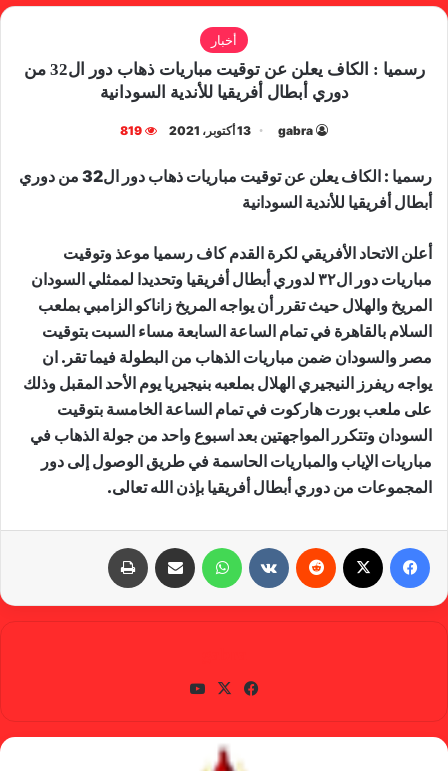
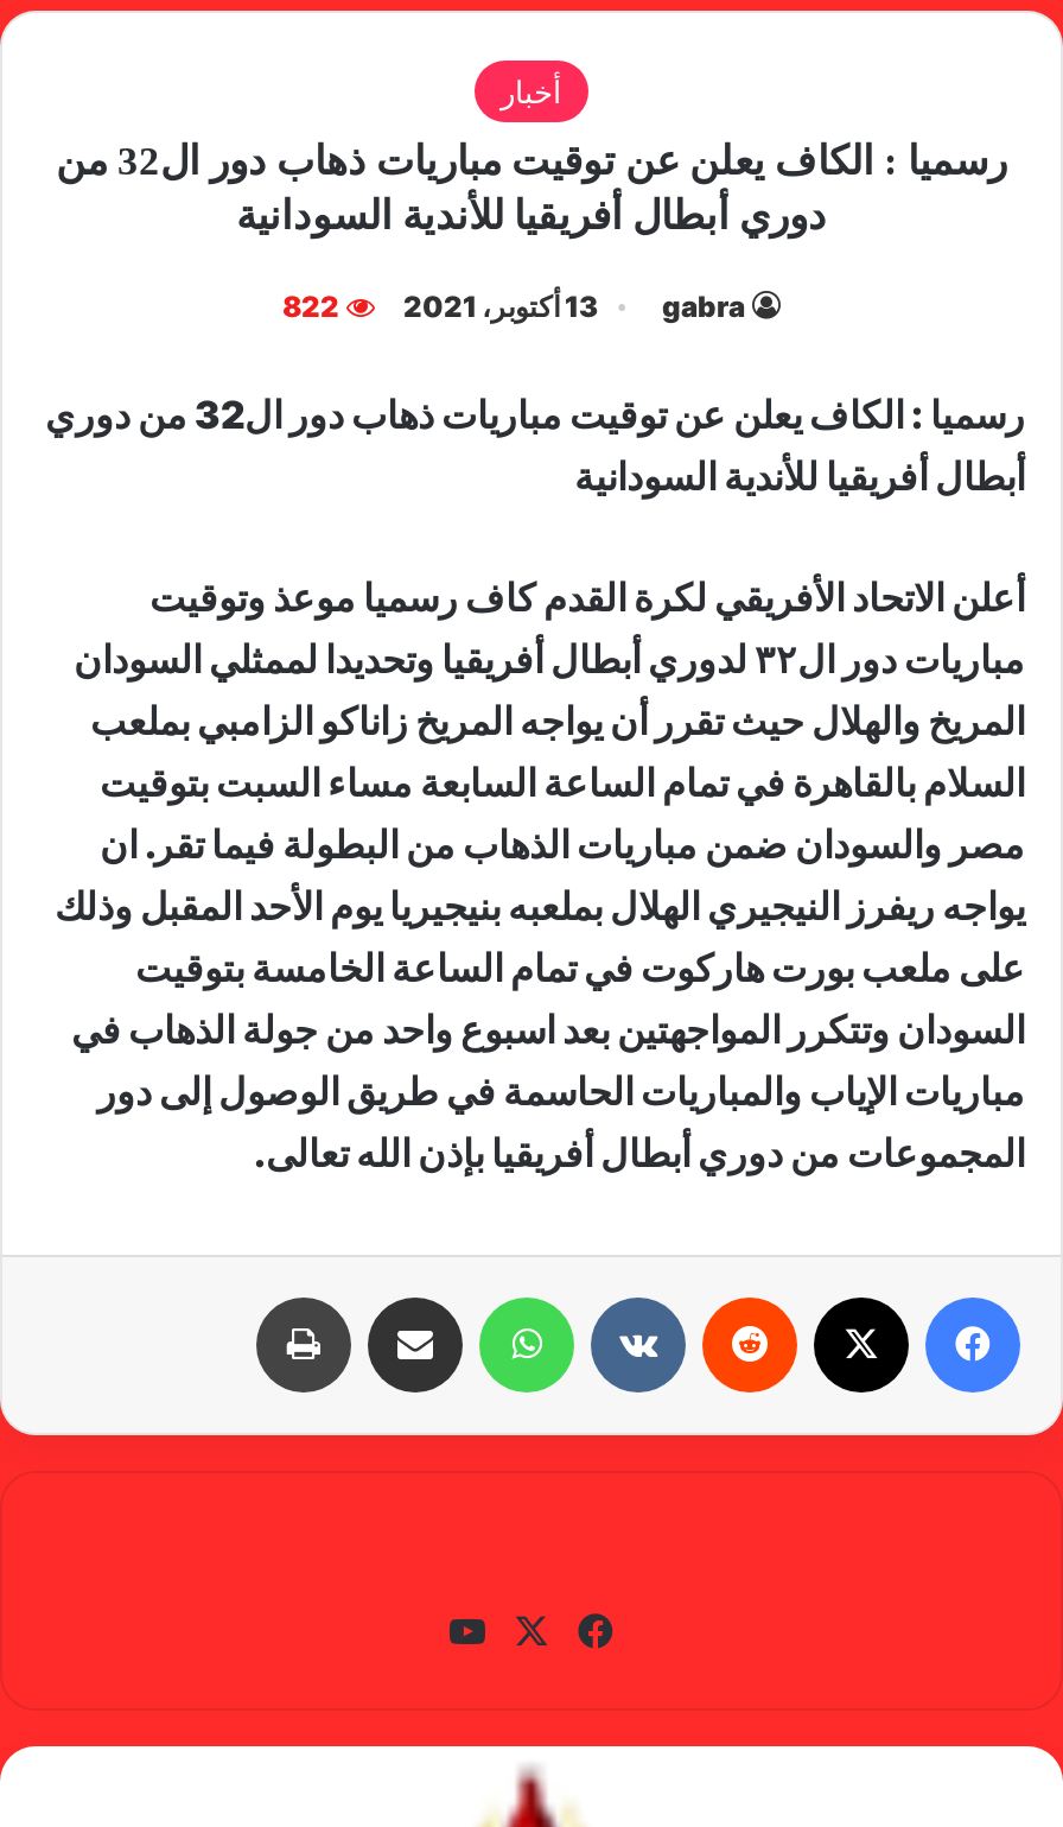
[120,123,142,138] 819 -> [282,288,339,324] 822

